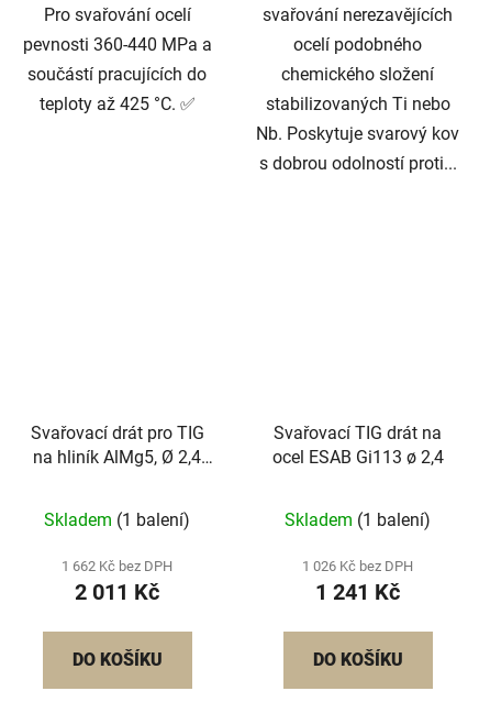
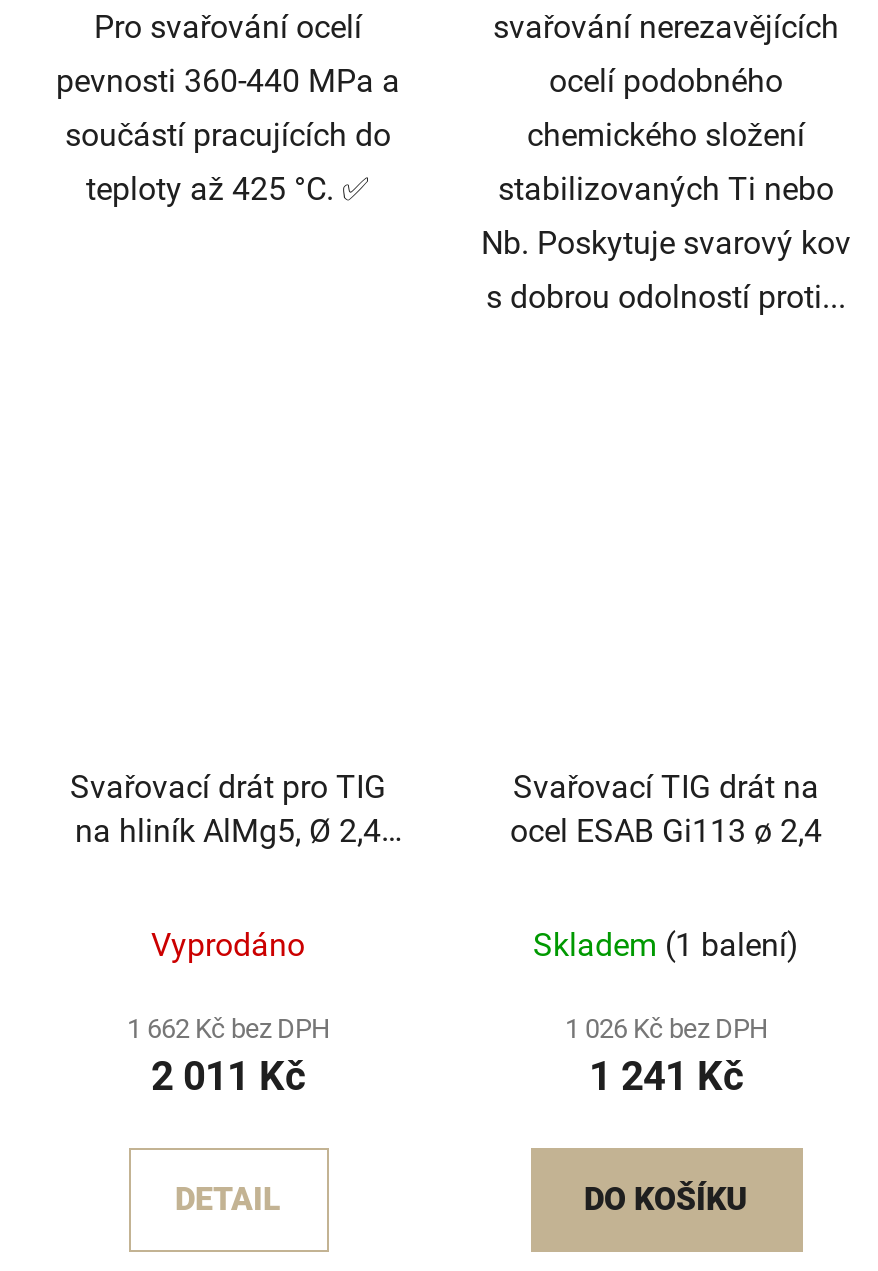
[44,509,190,530] Skladem (1 balení) -> [151,925,305,963] Vyprodáno
[72,649,162,670] DO KOŠÍKU -> [175,1179,281,1217] DETAIL

